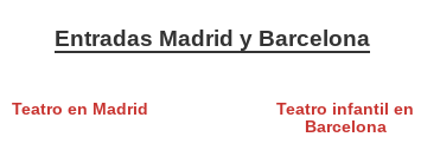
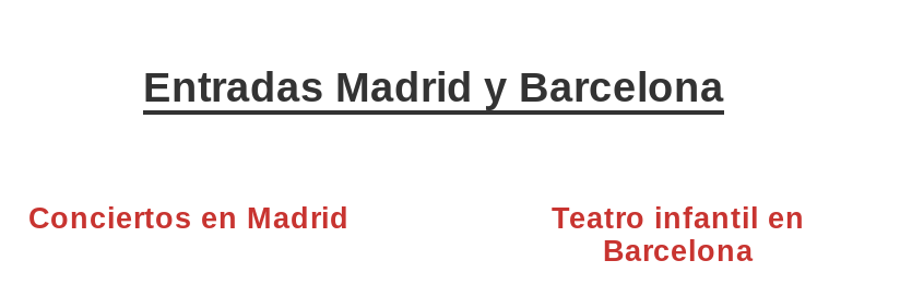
[11,101,148,118] Teatro en Madrid -> [28,203,350,236] Conciertos en Madrid

